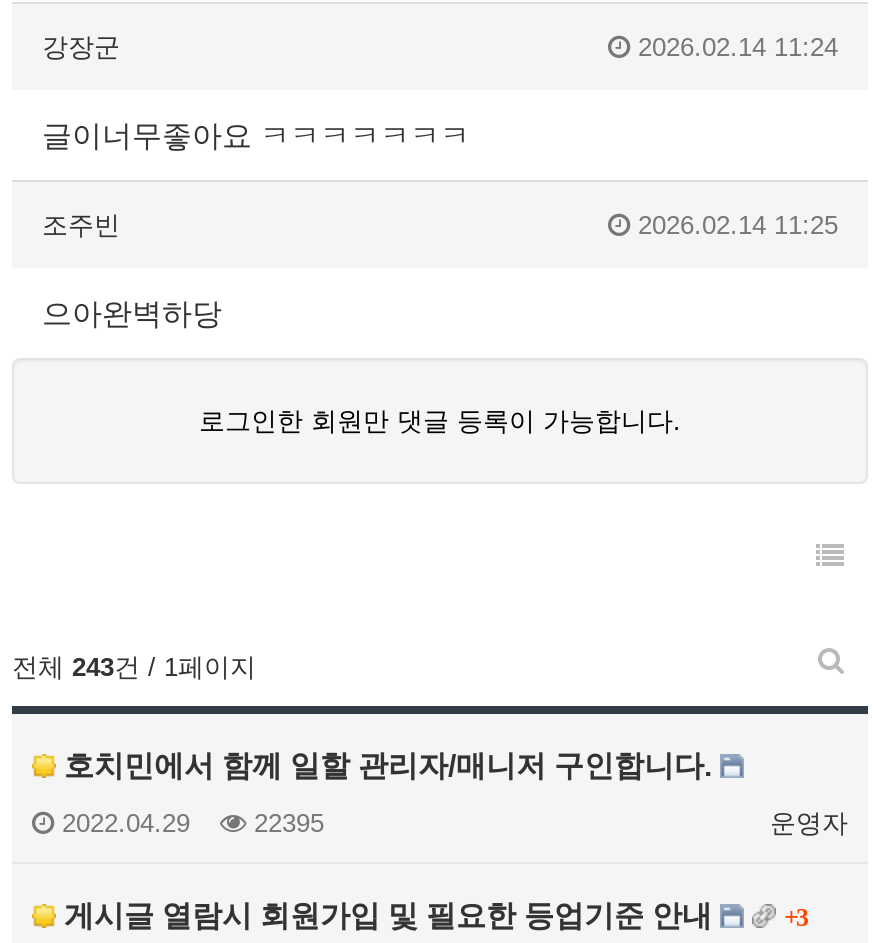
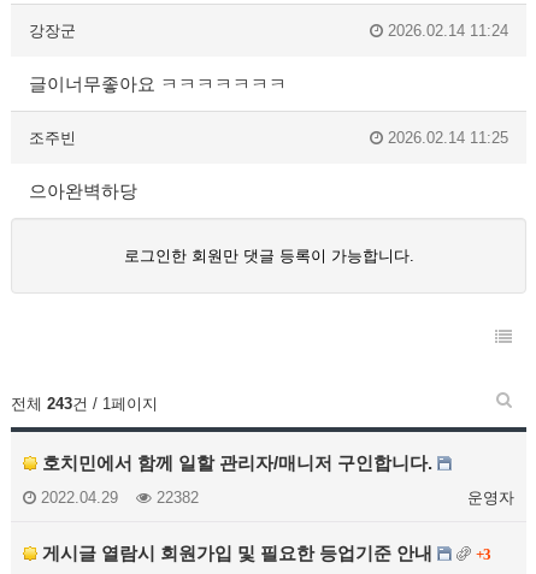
[254,808,324,838] 22395 -> [157,488,199,506] 22382

